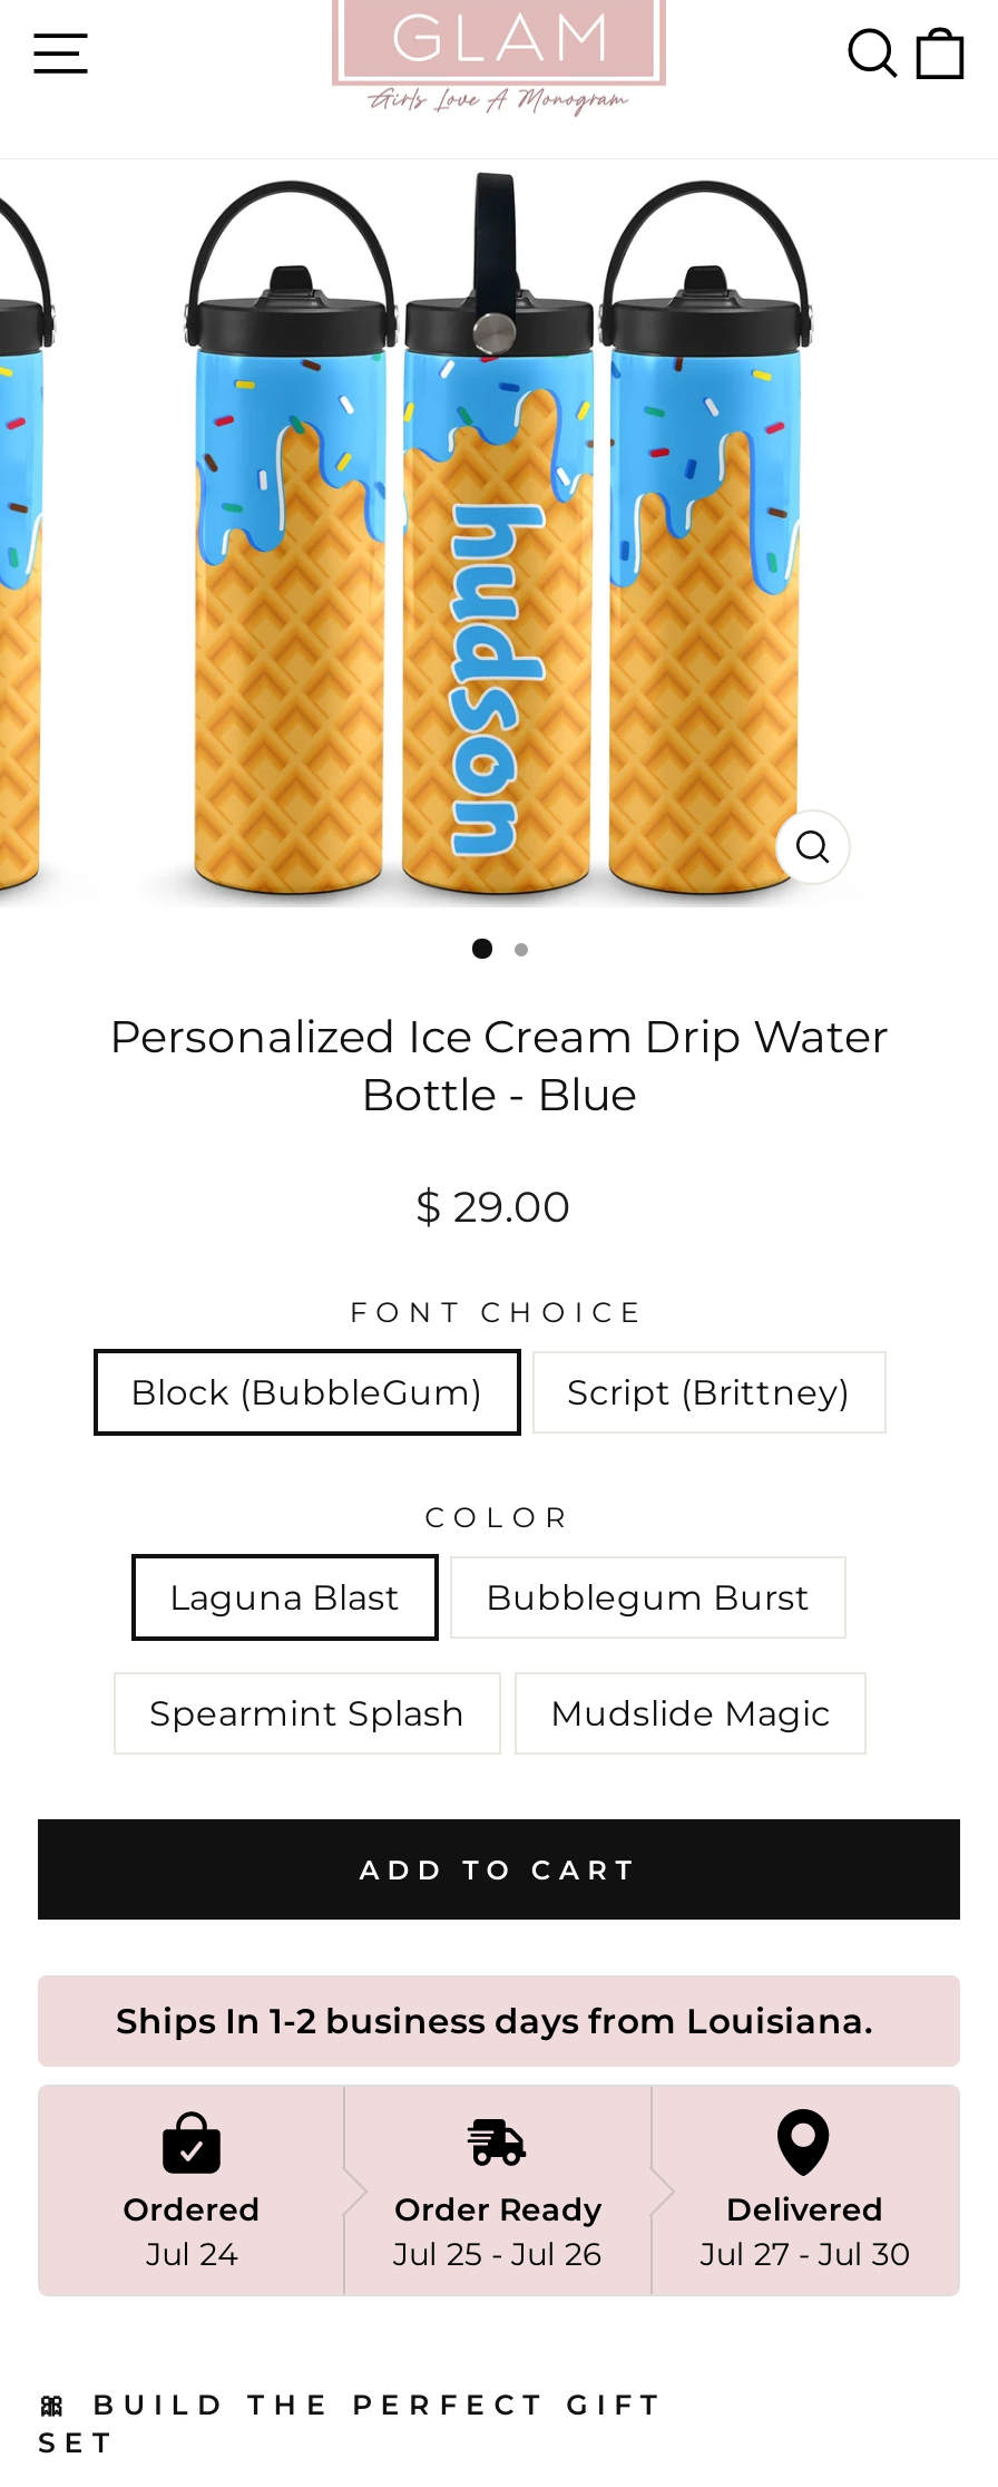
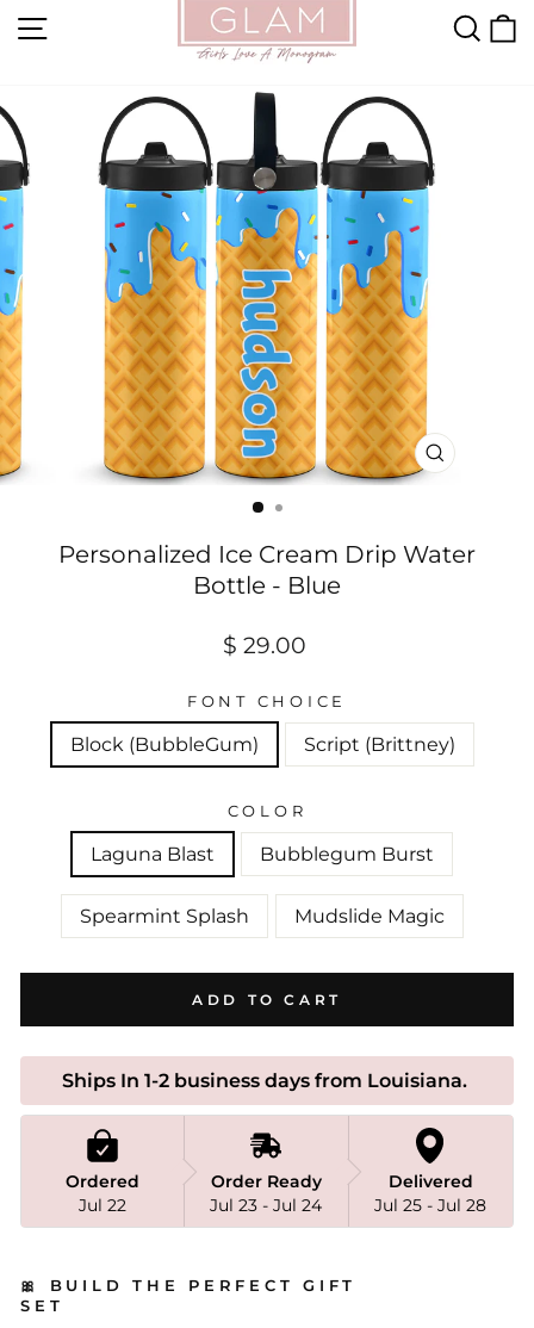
[146,2234,238,2274] Jul 24 -> [79,1194,127,1216] Jul 22
[393,2234,603,2274] Jul 25 - Jul 26 -> [210,1194,322,1216] Jul 23 - Jul 24
[700,2234,910,2274] Jul 27 - Jul 30 -> [375,1194,487,1216] Jul 25 - Jul 28

